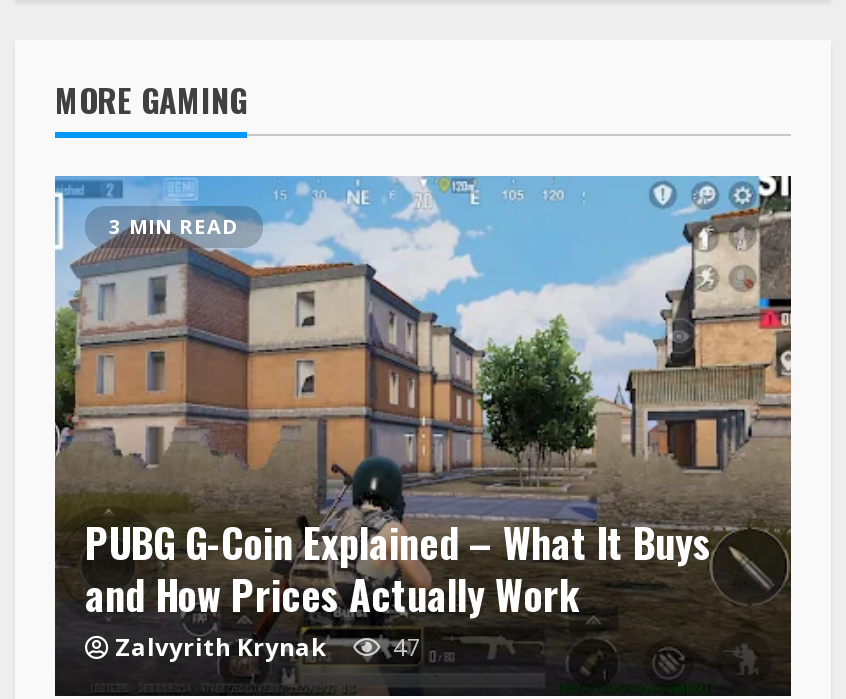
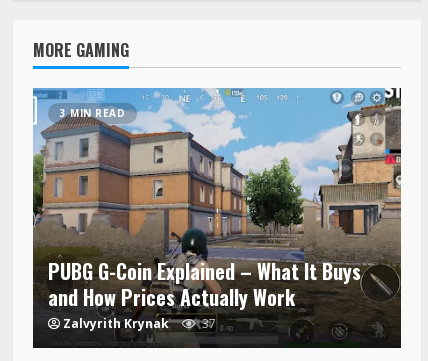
[115,629,421,663] Zalvyrith Krynak 47 -> [63,315,216,332] Zalvyrith Krynak 37

